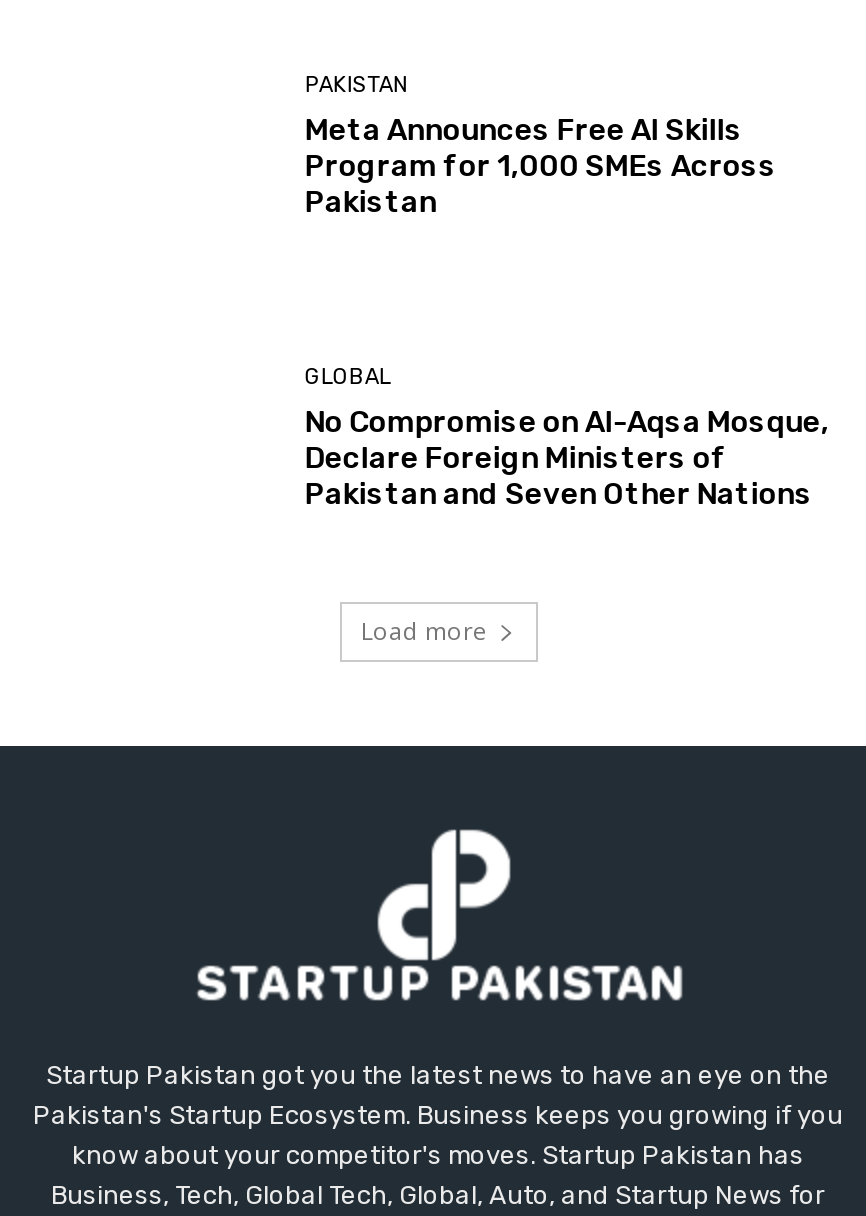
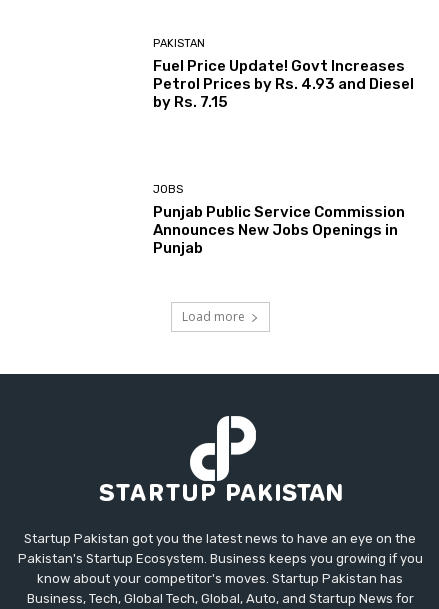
[305,112,777,220] Meta Announces Free AI Skills | Program for 1,000 SMEs Across | Pakistan -> [153,57,414,111] Fuel Price Update! Govt Increases | Petrol Prices by Rs. 4.93 and Diesel | by Rs. 7.15
[305,364,829,512] GLOBAL | No Compromise on Al-Aqsa Mosque, | Declare Foreign Ministers of | Pakistan and Seven Other Nations -> [153,183,405,257] JOBS | Punjab Public Service Commission | Announces New Jobs Openings in | Punjab

